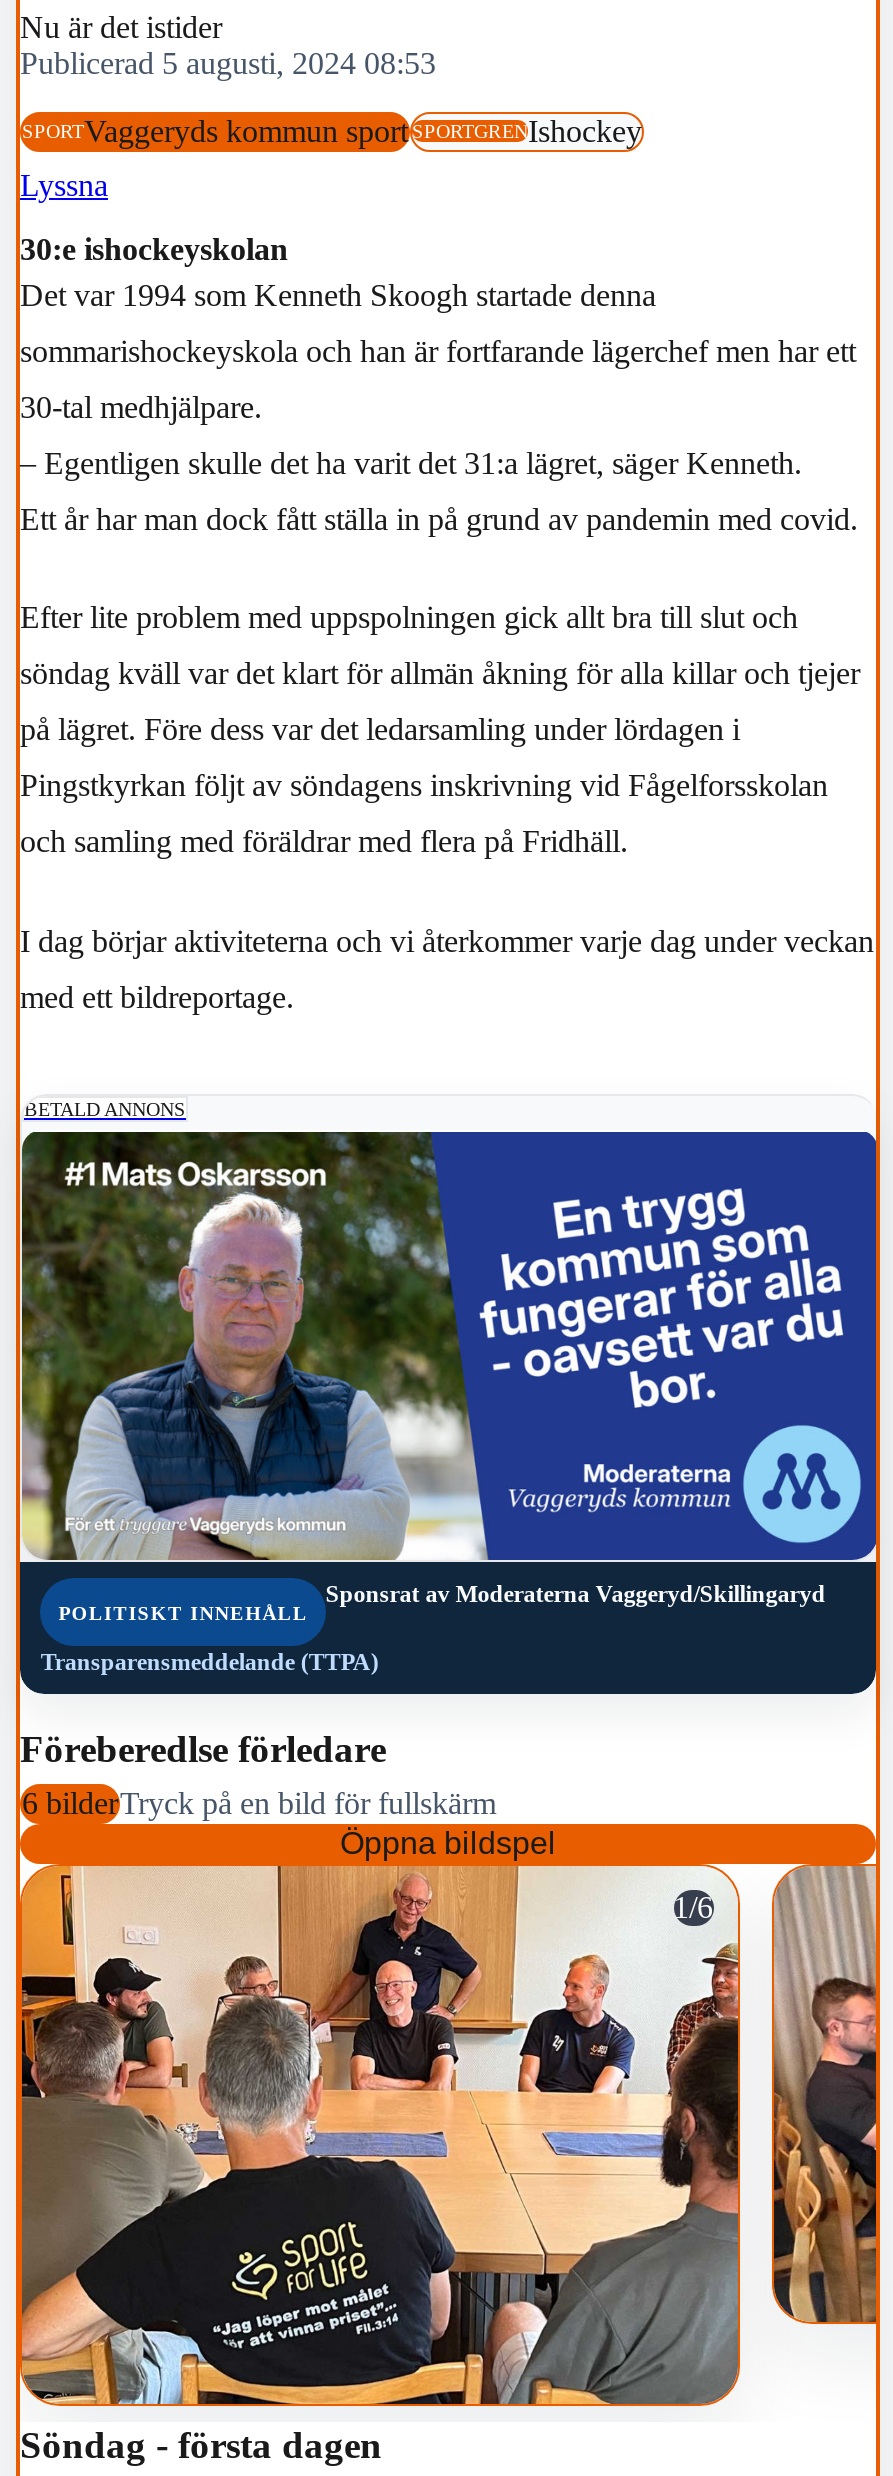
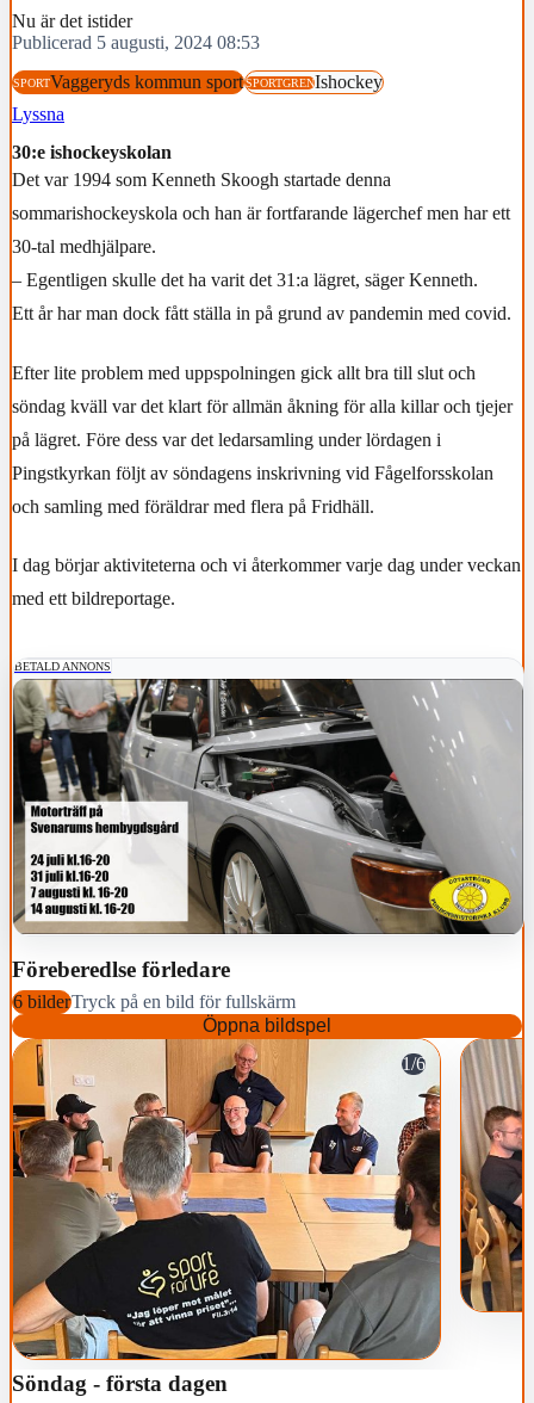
[18,1131,882,1697] [image] -> [13,667,524,938] [image]
[41,1581,826,1675] Sponsrat av Moderaterna Vaggeryd/Skillingaryd | Transparensmeddelande (TTPA) -> none
[58,1601,308,1623] POLITISKT INNEHÅLL -> none

